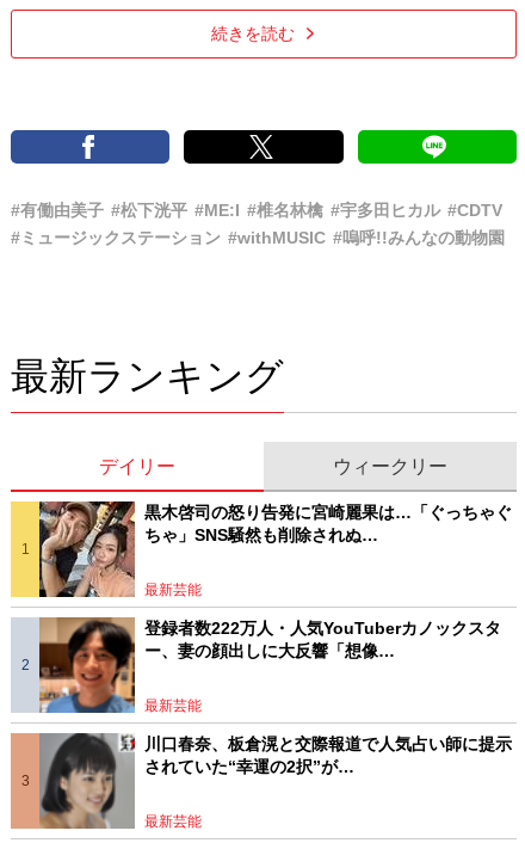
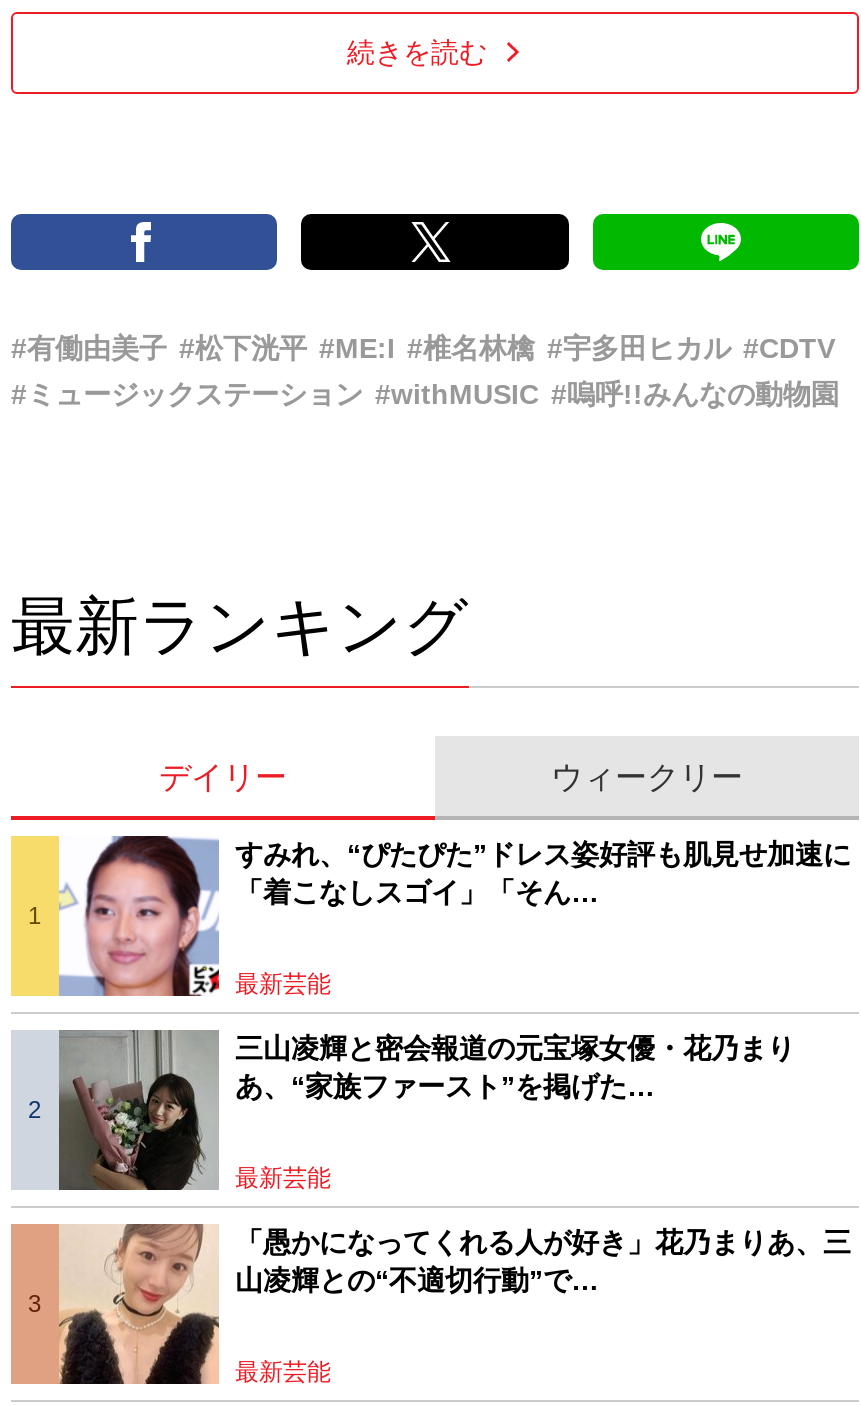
[38,500,512,598] [image] | 黒木啓司の怒り告発に宮崎麗果は…「ぐっちゃぐ | ちゃ」SNS騒然も削除されぬ… -> [57,836,851,998] [image] | すみれ、“ぴたぴた”ドレス姿好評も肌見せ加速に | 「着こなしスゴイ」「そん…
[39,617,501,714] [image] | 登録者数222万人・人気YouTuberカノックスタ | ー、妻の顔出しに大反響「想像… -> [57,1030,795,1192] [image] | 三山凌輝と密会報道の元宝塚女優・花乃まり | あ、“家族ファースト”を掲げた…
[39,732,512,830] [image] | 川口春奈、板倉滉と交際報道で人気占い師に提示 | されていた“幸運の2択”が… -> [59,1222,851,1386] [image] | 「愚かになってくれる人が好き」花乃まりあ、三 | 山凌輝との“不適切行動”で…

